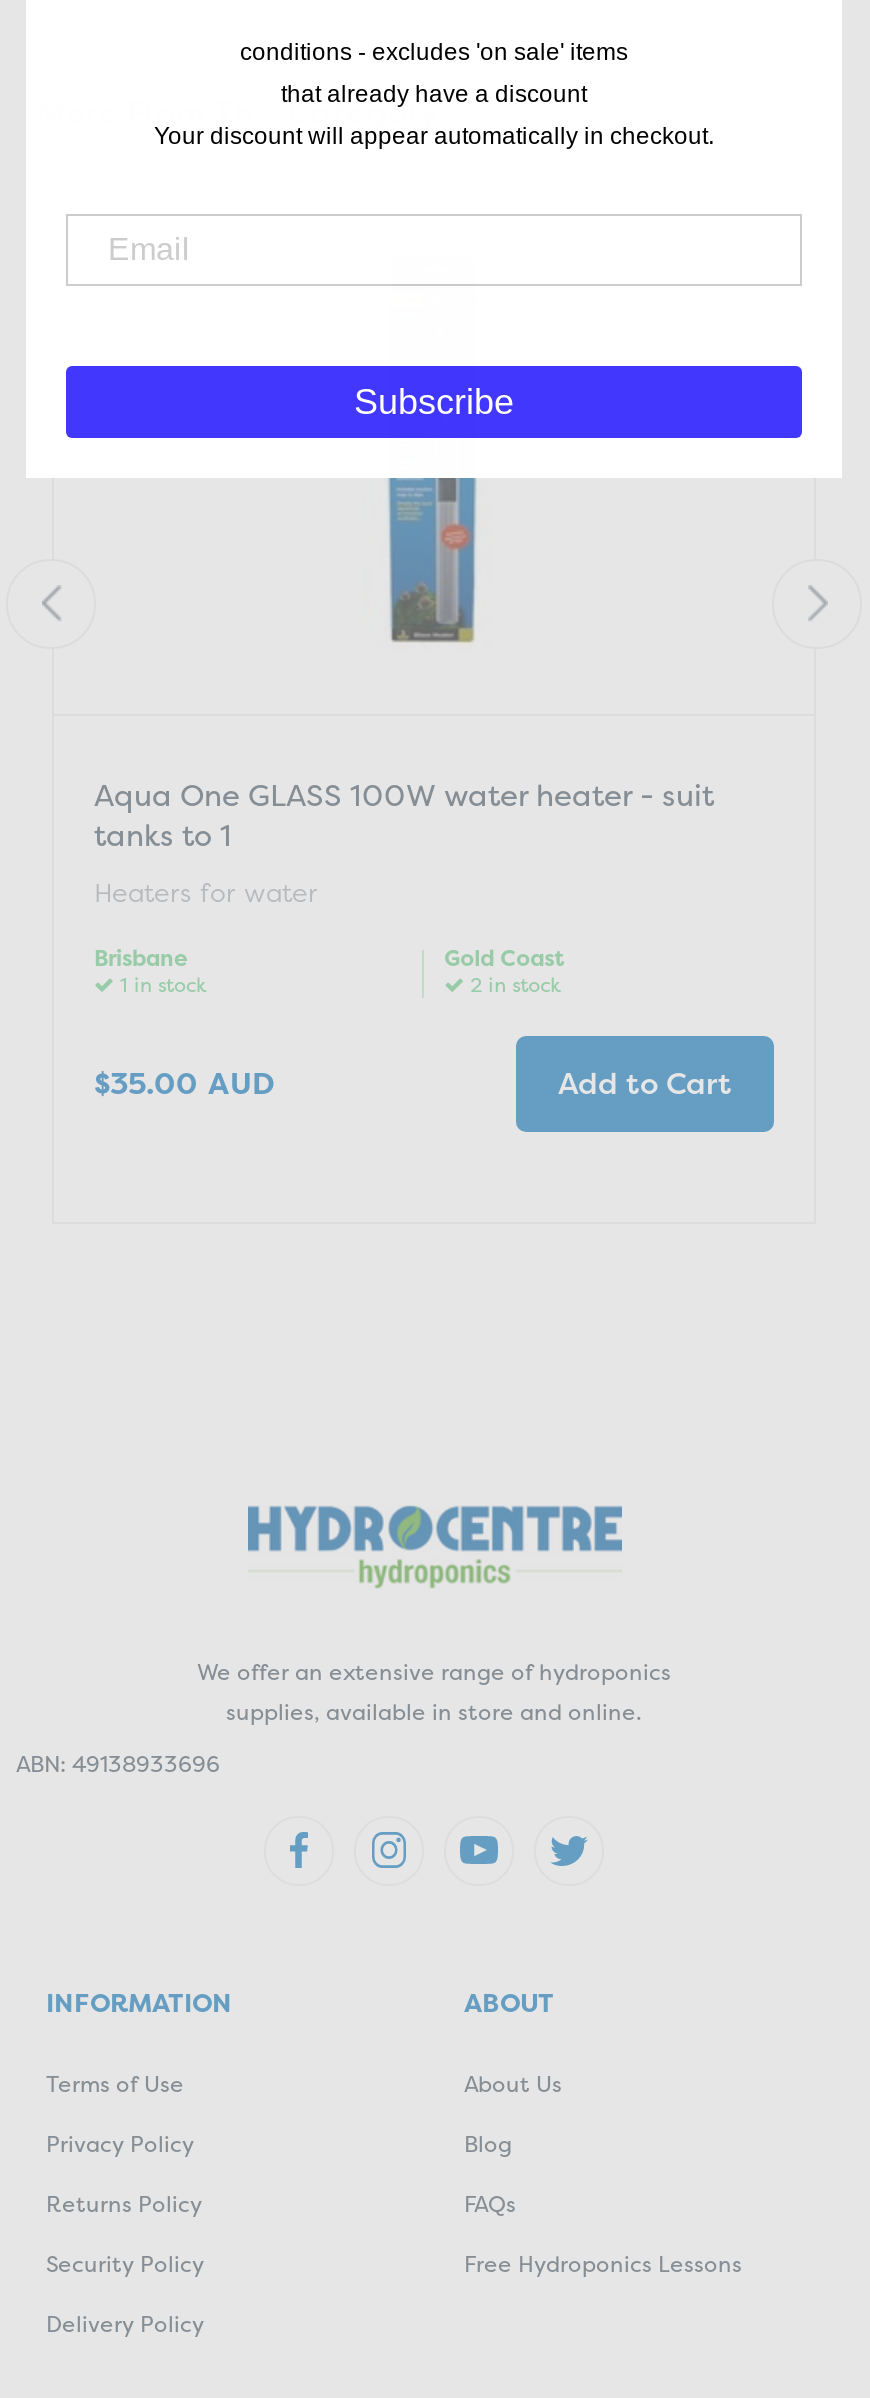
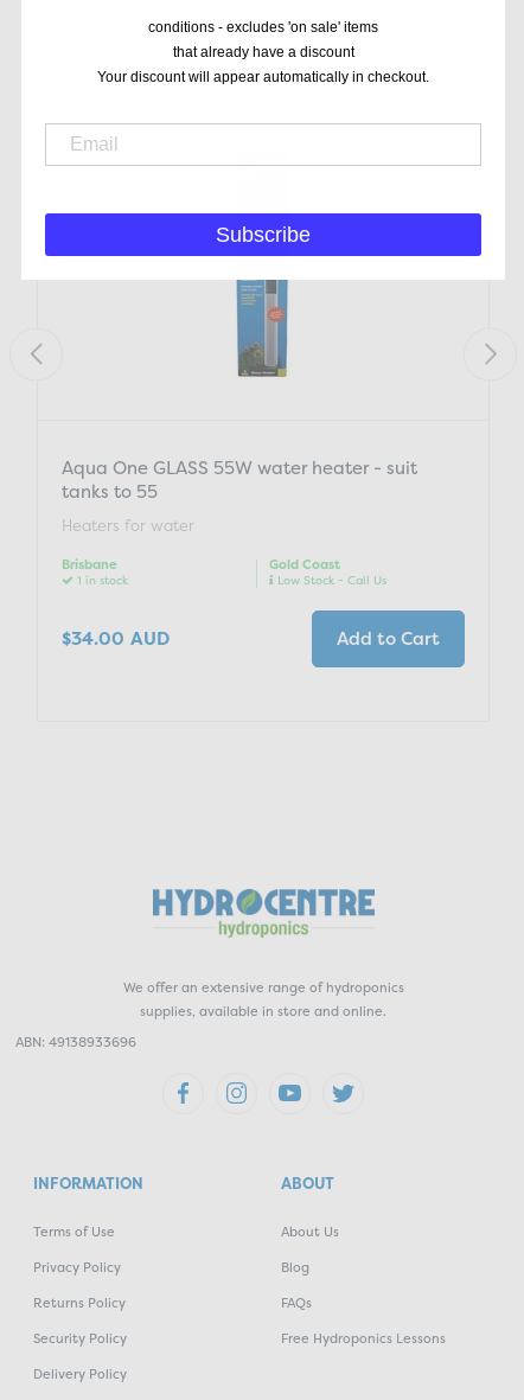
[94,774,714,816] Aqua One GLASS 100W water heater - suit -> [62,455,417,480] Aqua One GLASS 55W water heater - suit
[94,814,232,856] tanks to 1 -> [62,479,158,504] tanks to 55
[464,972,560,998] 2 in stock -> [274,573,387,588] Low Stock - Call Us
[94,1062,274,1104] $35.00 AUD -> [62,626,170,651] $34.00 AUD

